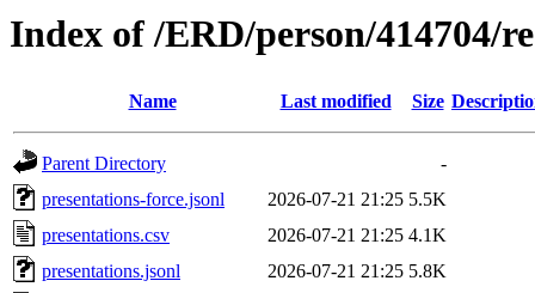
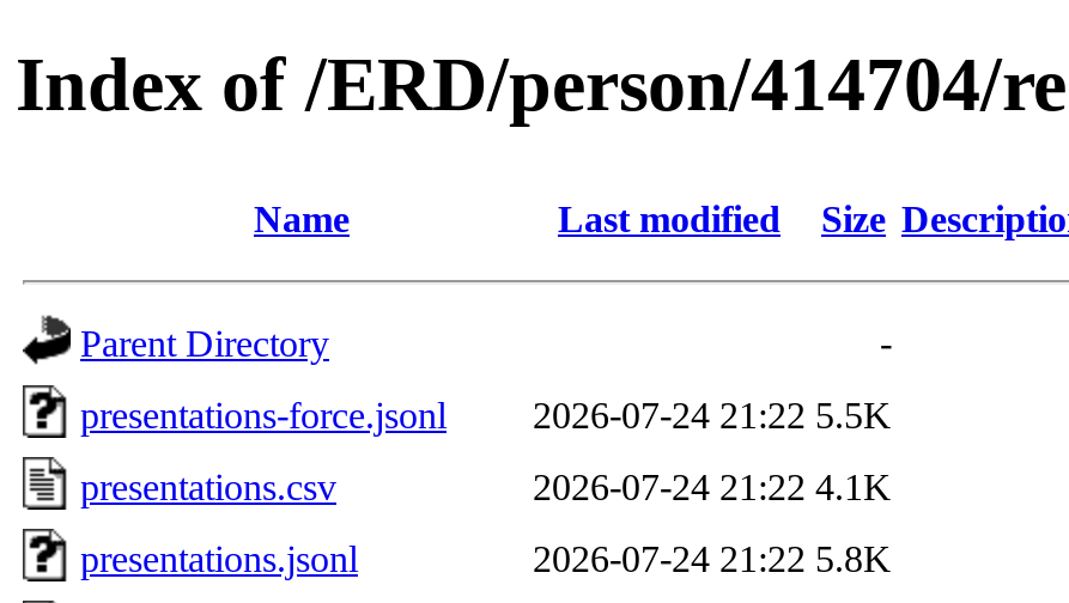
[267,189,447,209] 2026-07-21 21:25 5.5K -> [533,395,892,435] 2026-07-24 21:22 5.5K
[267,225,447,245] 2026-07-21 21:25 4.1K -> [533,466,892,507] 2026-07-24 21:22 4.1K
[267,261,447,281] 2026-07-21 21:25 5.8K -> [533,538,892,579] 2026-07-24 21:22 5.8K

